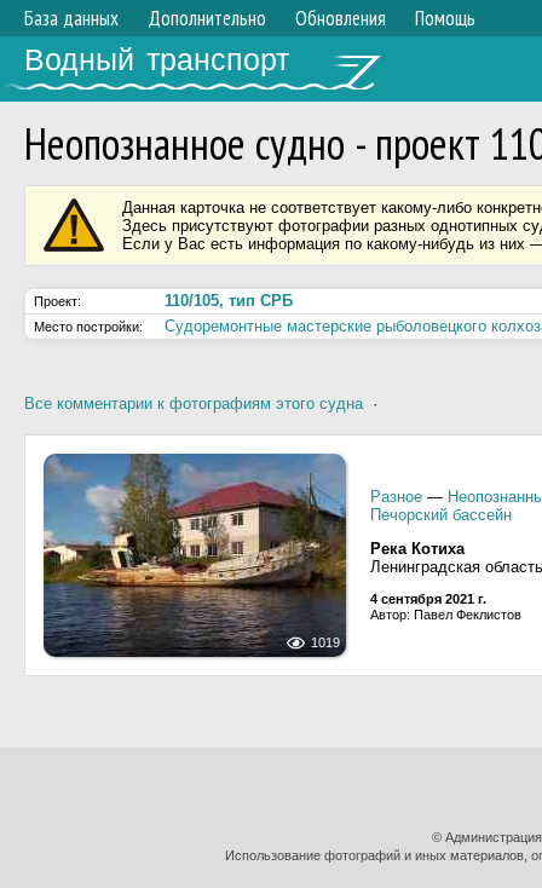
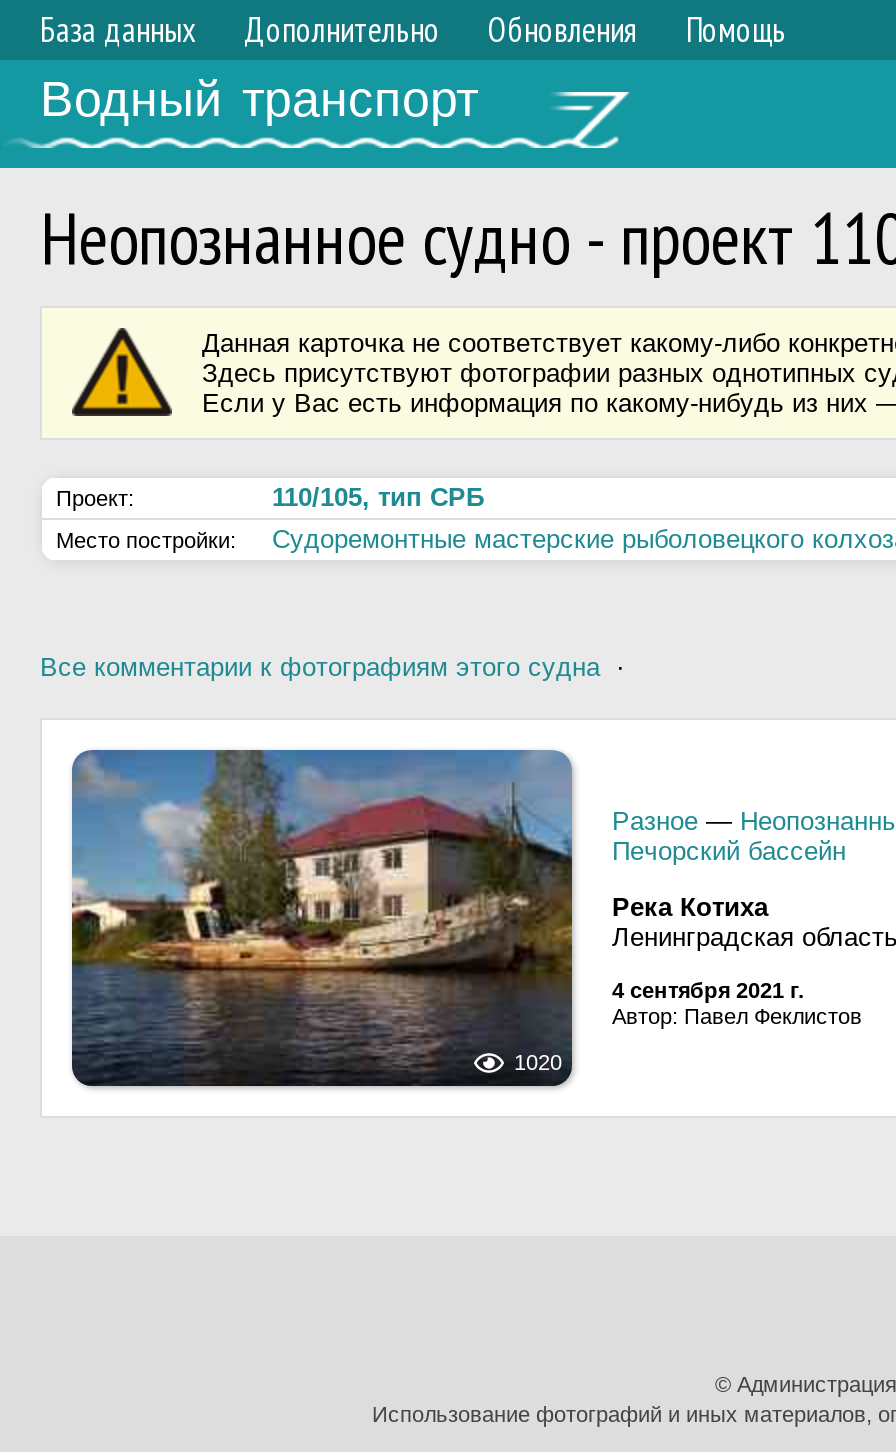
[311,635,340,650] 1019 -> [514,1050,562,1074] 1020

